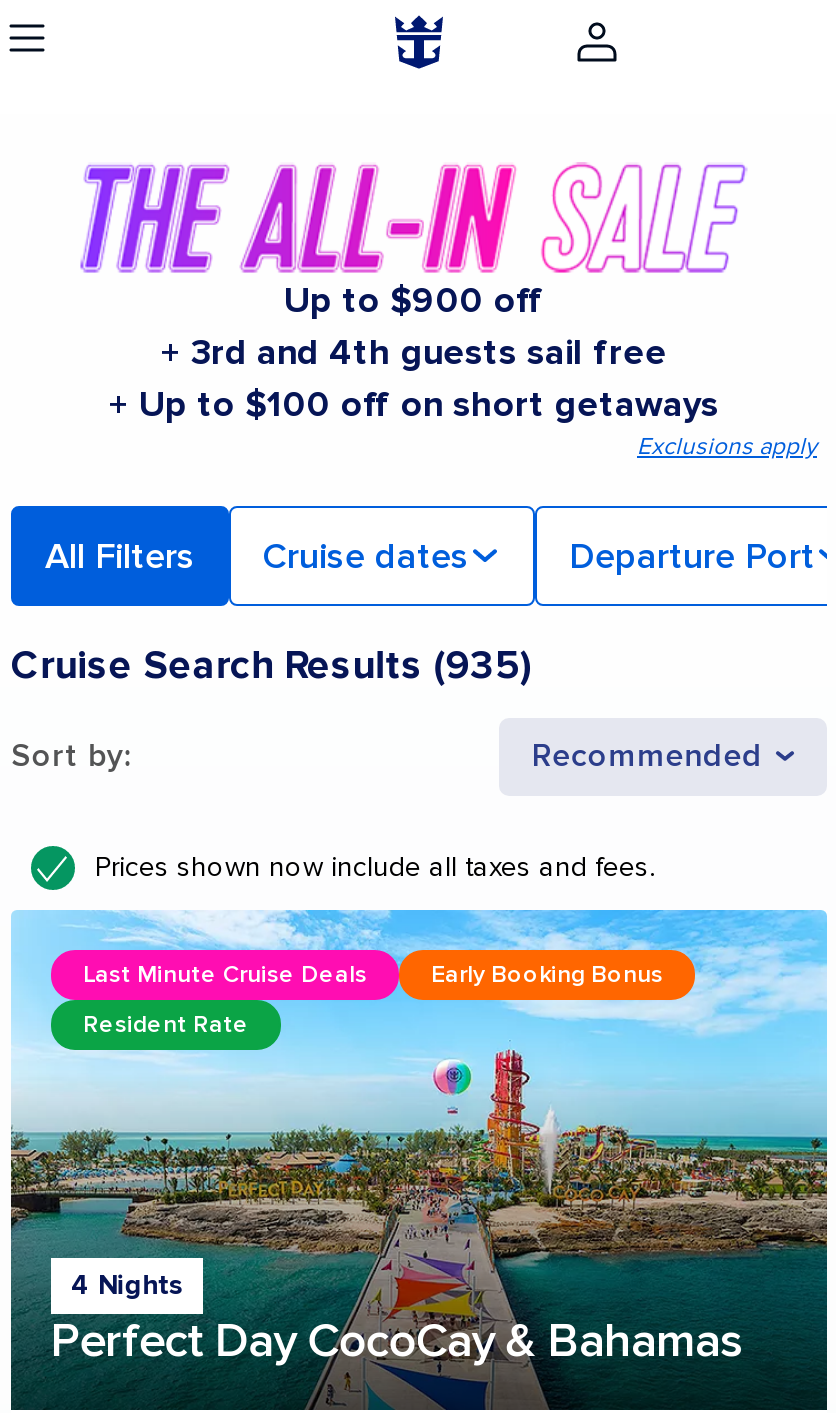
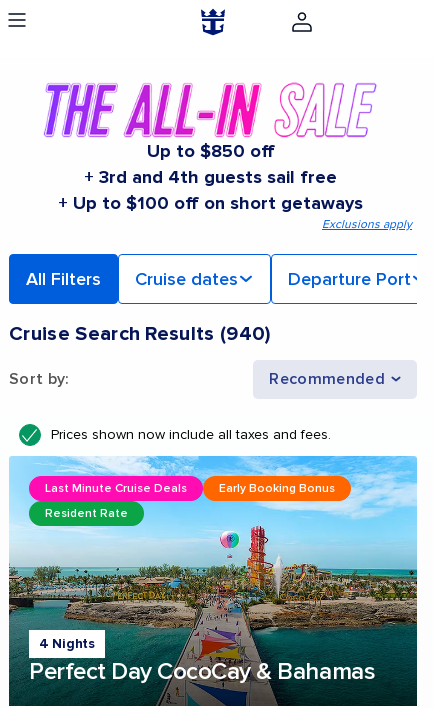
[284,277,544,321] Up to $900 off -> [146,140,274,162] Up to $850 off
[11,641,530,689] Cruise Search Results (935) -> [9,322,271,346] Cruise Search Results (940)

